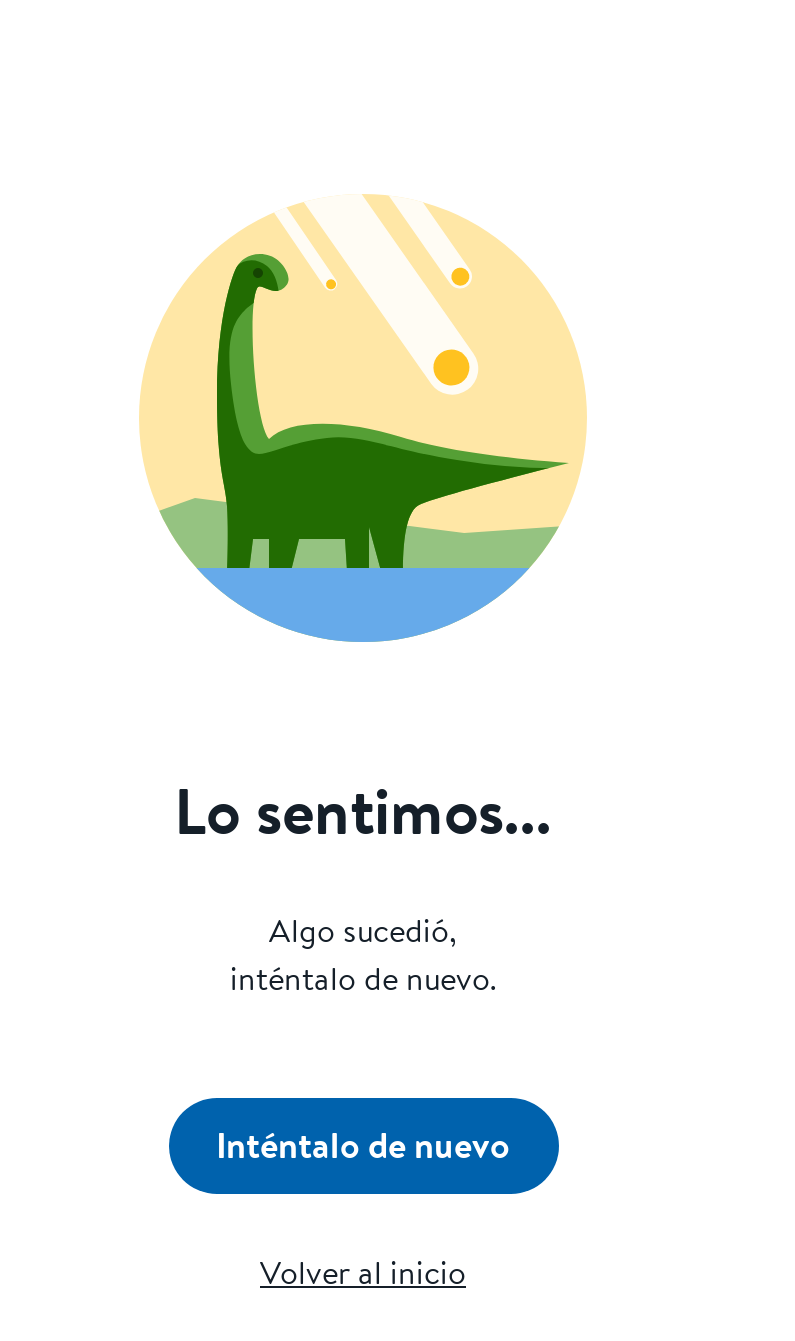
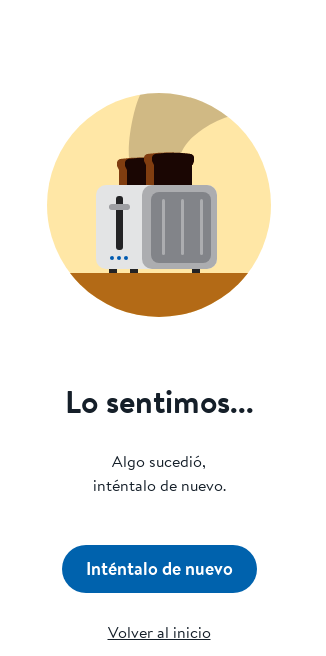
[159,196,567,644] [image] -> [58,93,258,318] [image]

